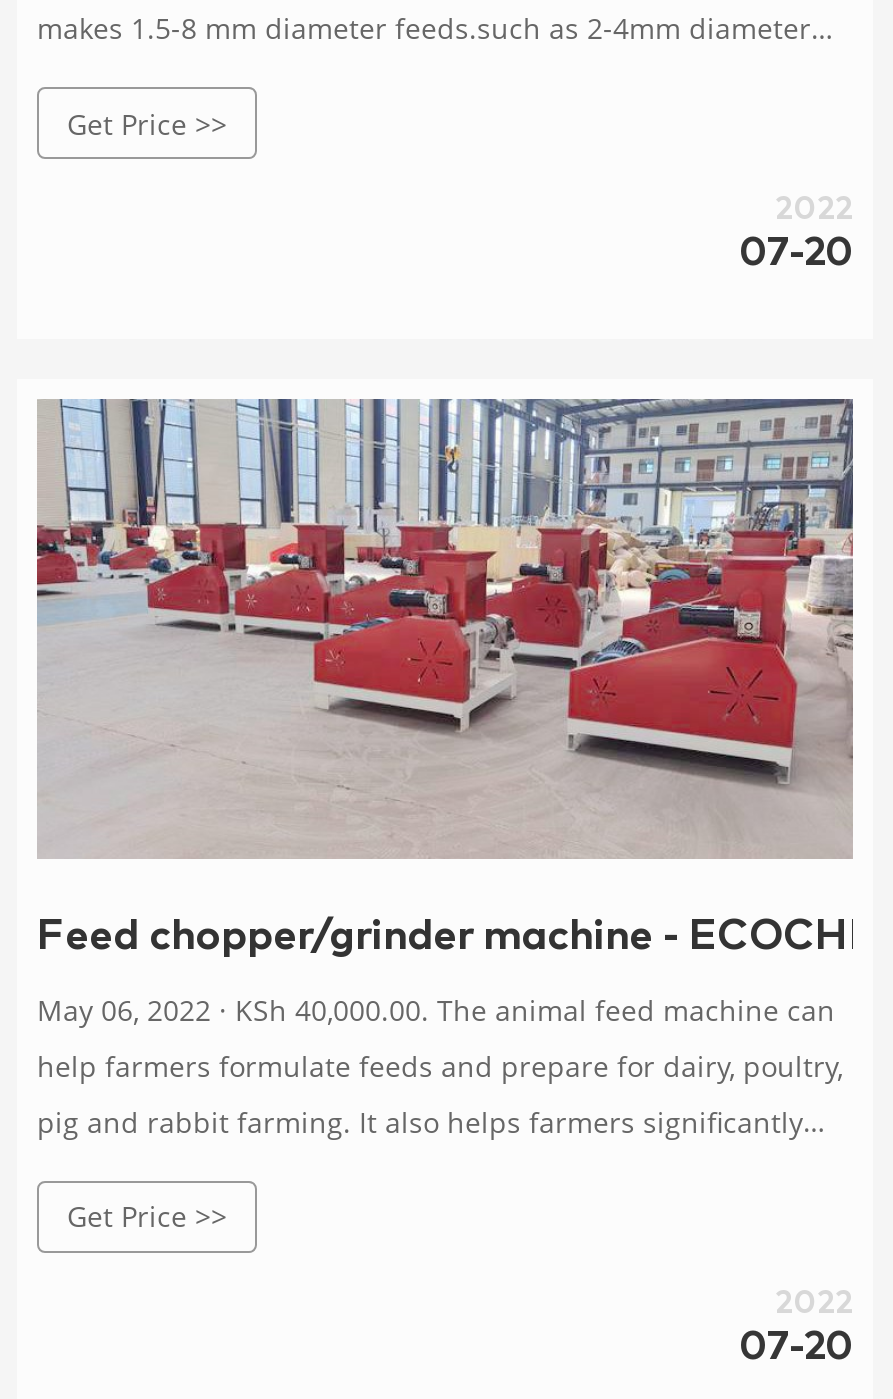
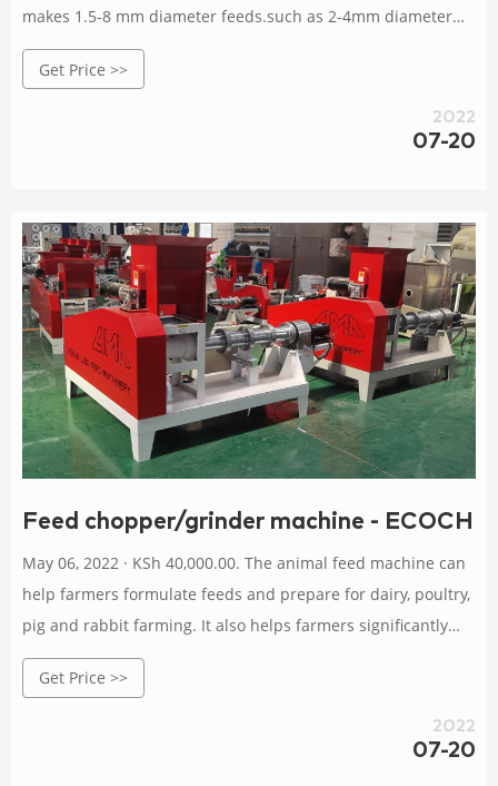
[35,397,855,857] [image] -> [22,222,476,479] [image]

